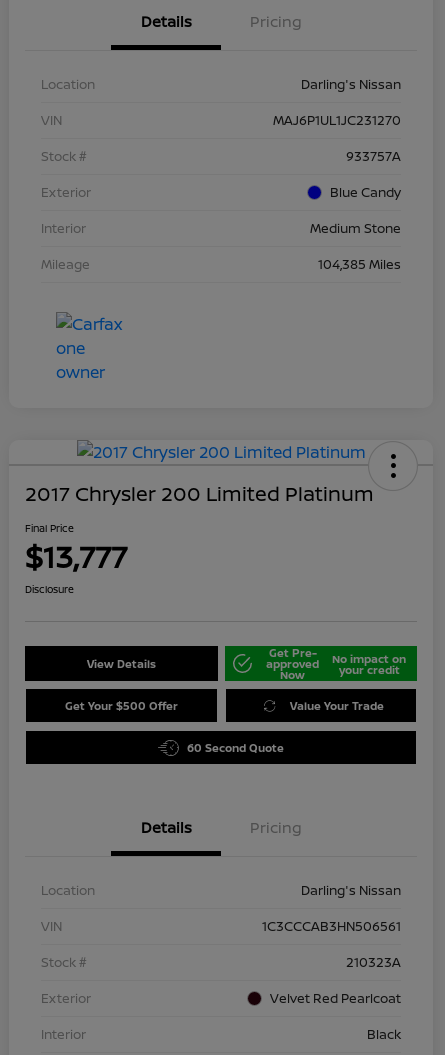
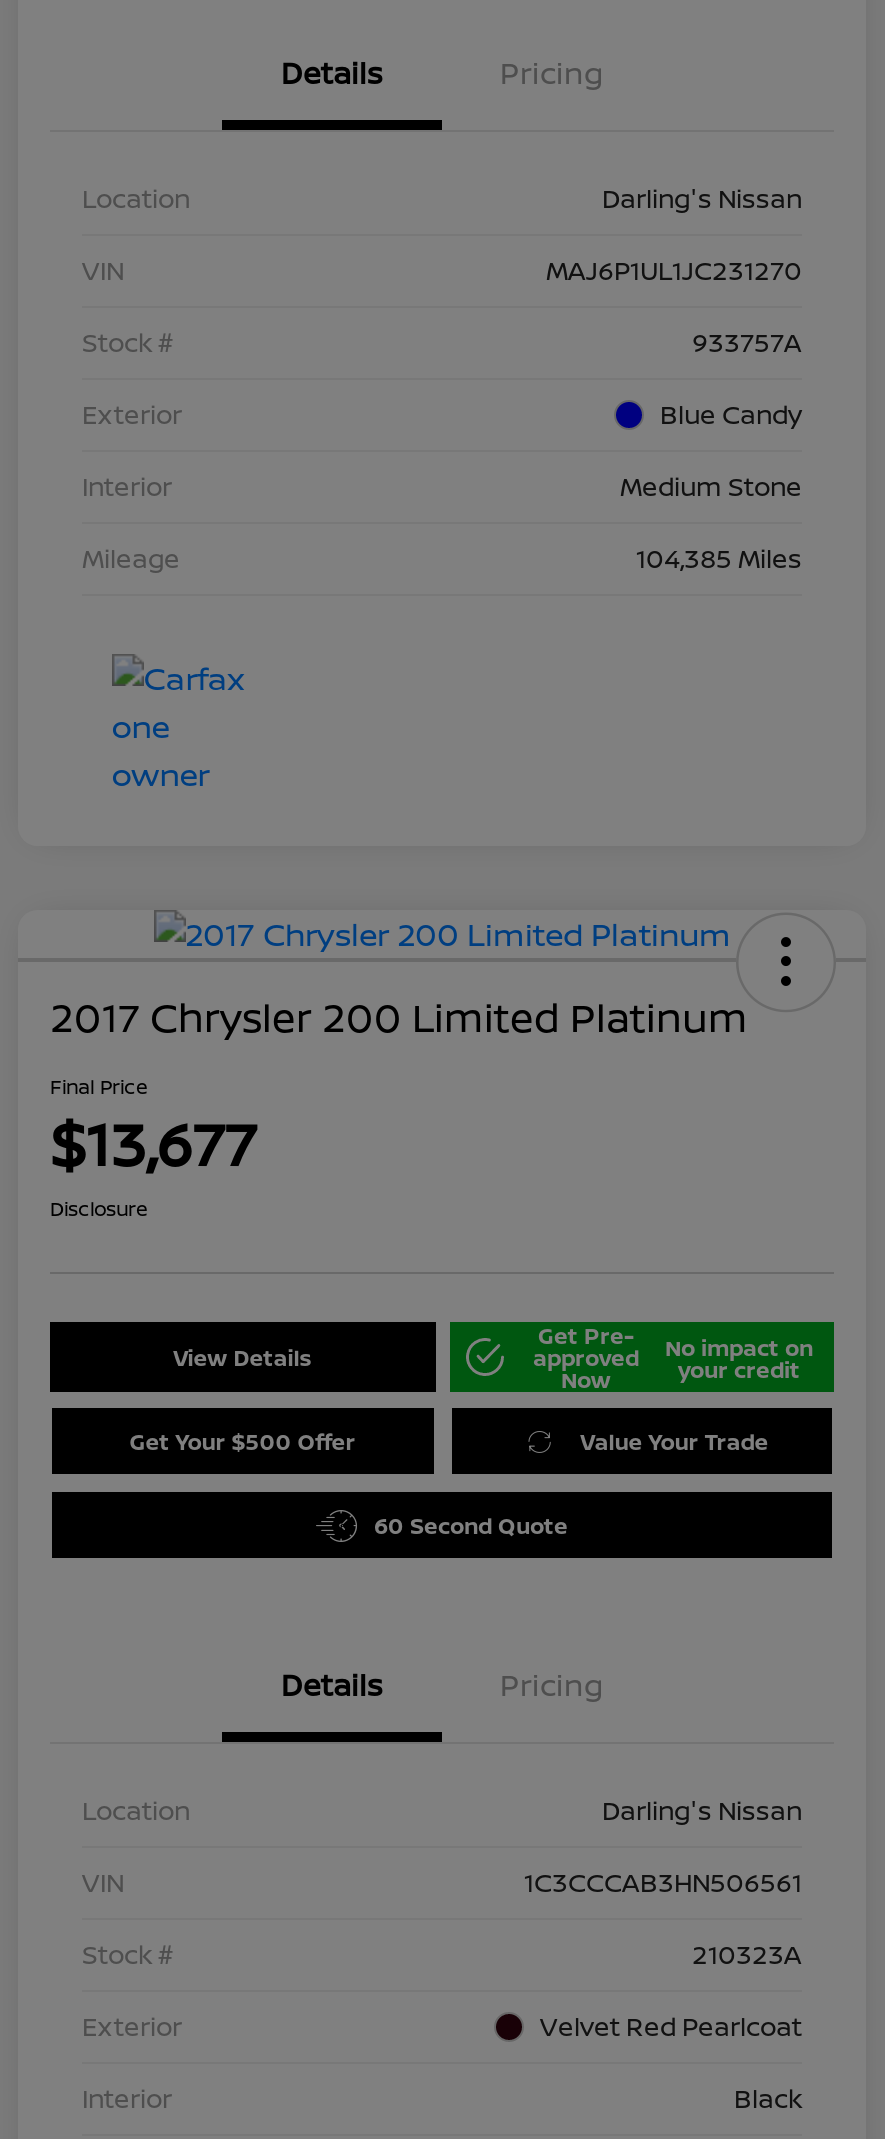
[25,536,127,577] $13,777 -> [50,1102,256,1184] $13,677

